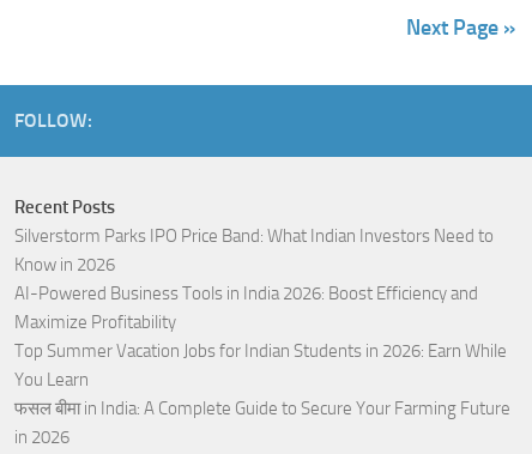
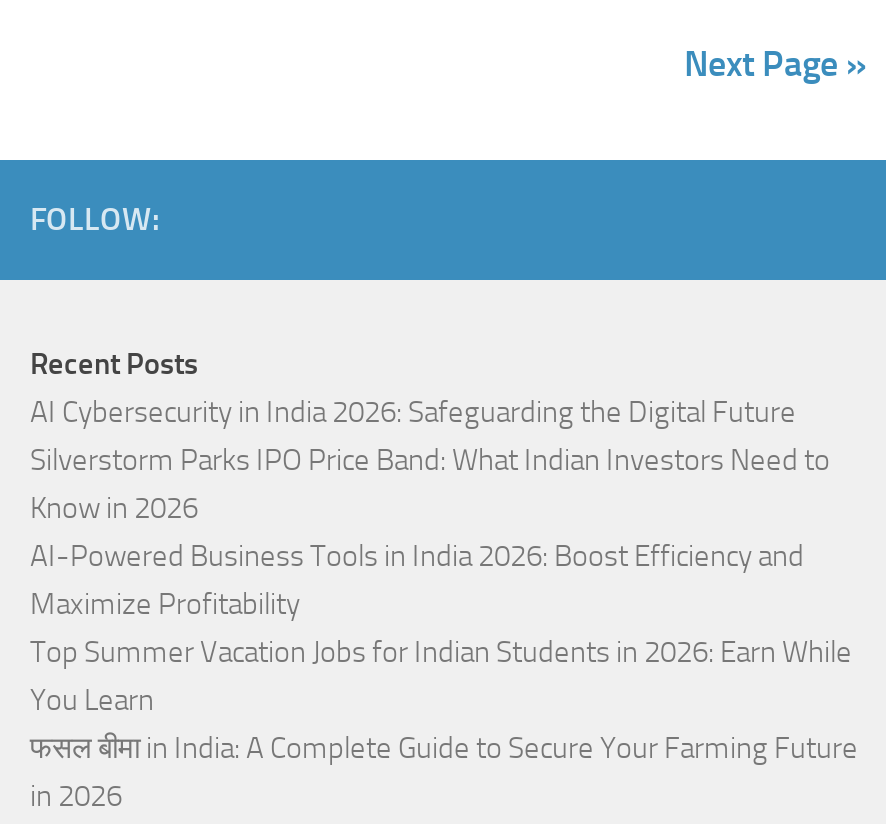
none -> [30,395,796,431] AI Cybersecurity in India 2026: Safeguarding the Digital Future

